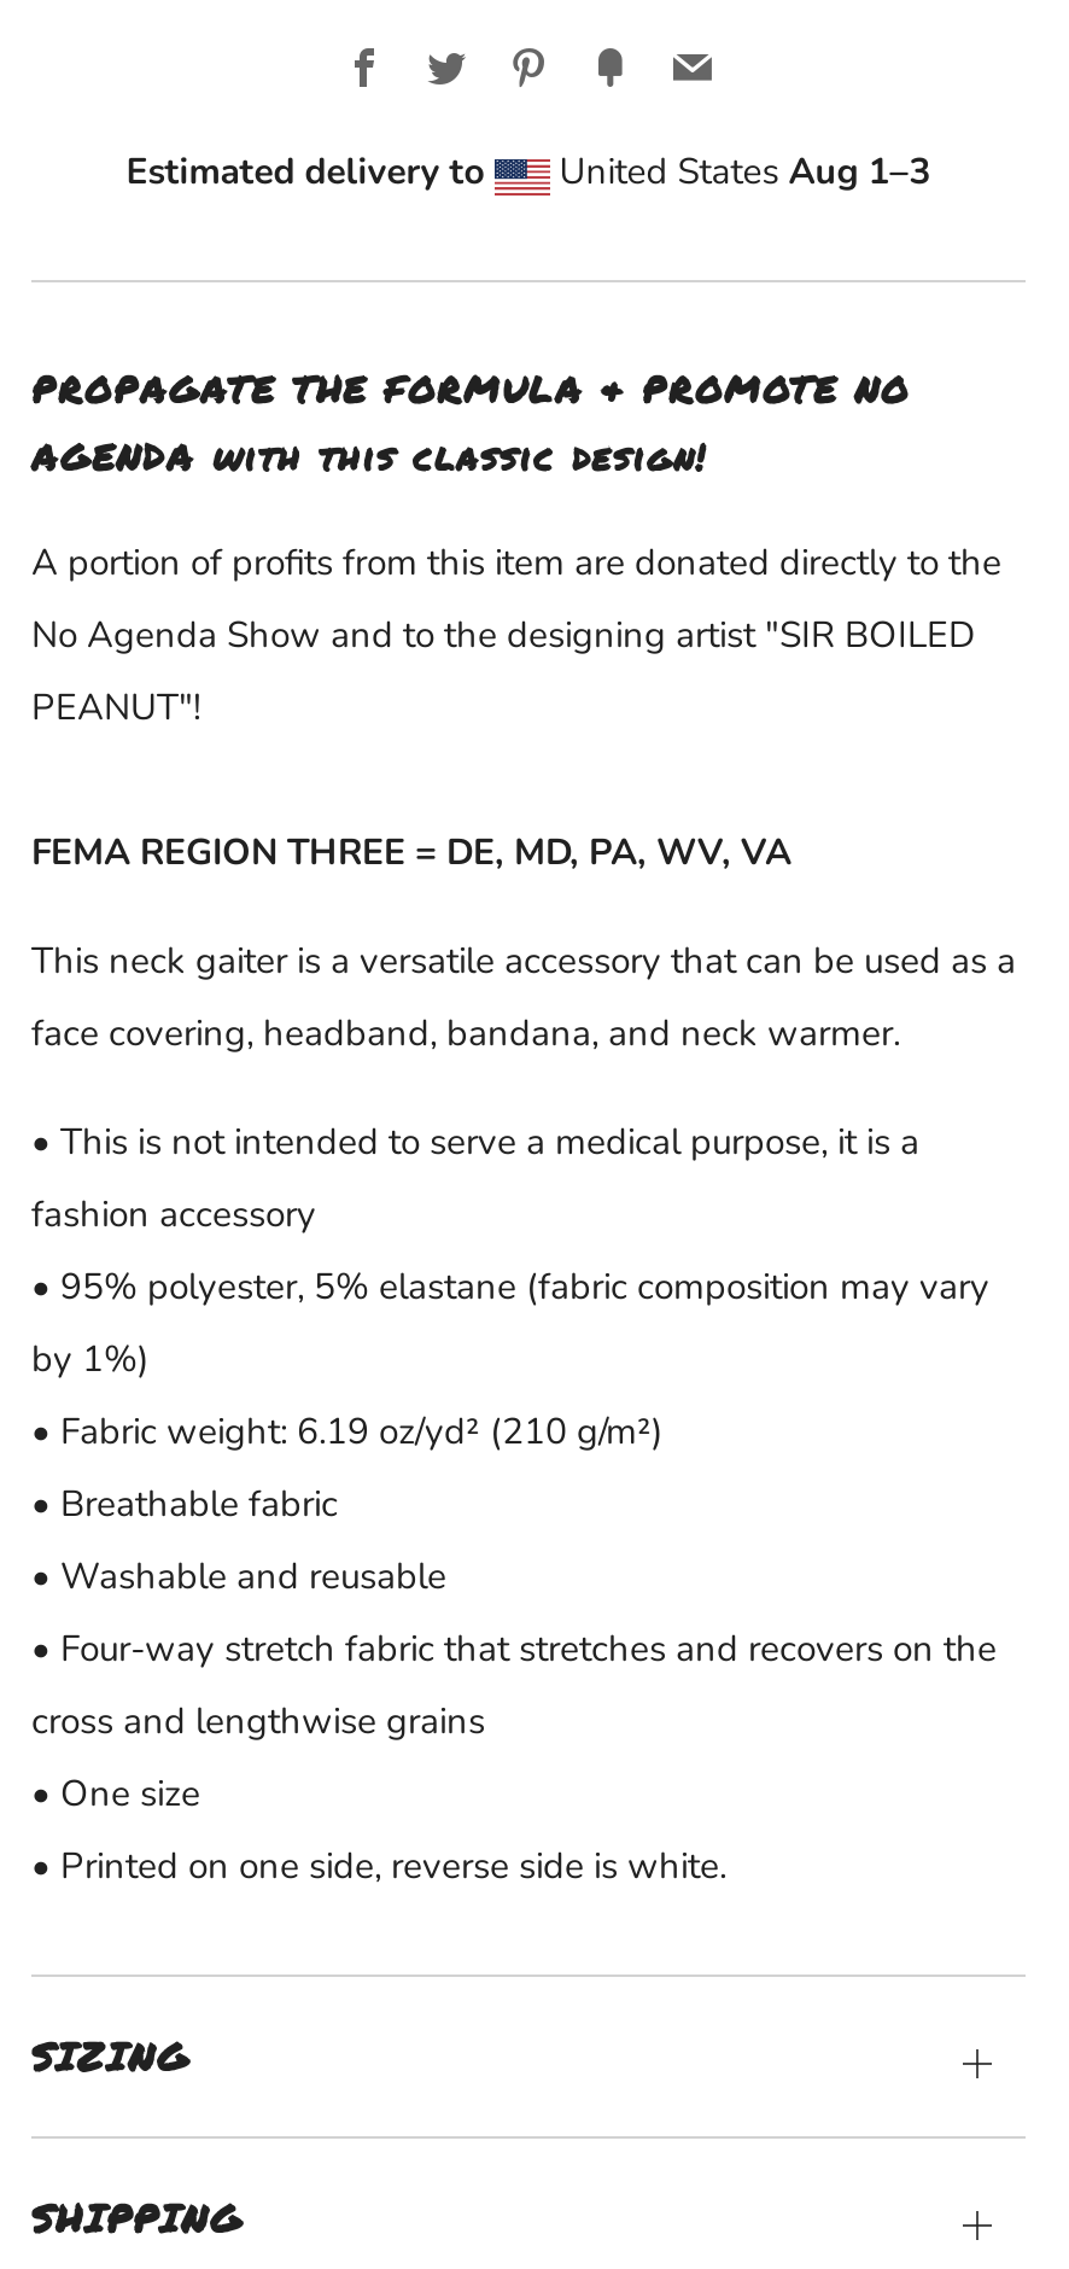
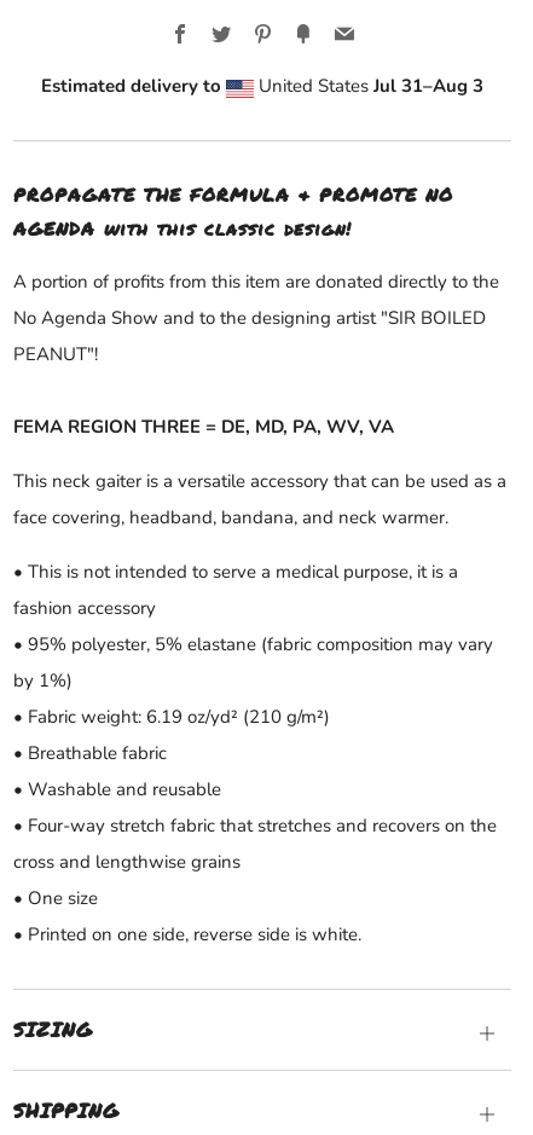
[550,147,931,196] United States Aug 1–3 -> [254,74,483,98] United States Jul 31–Aug 3

